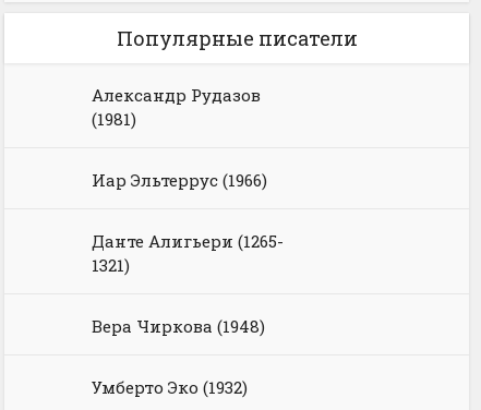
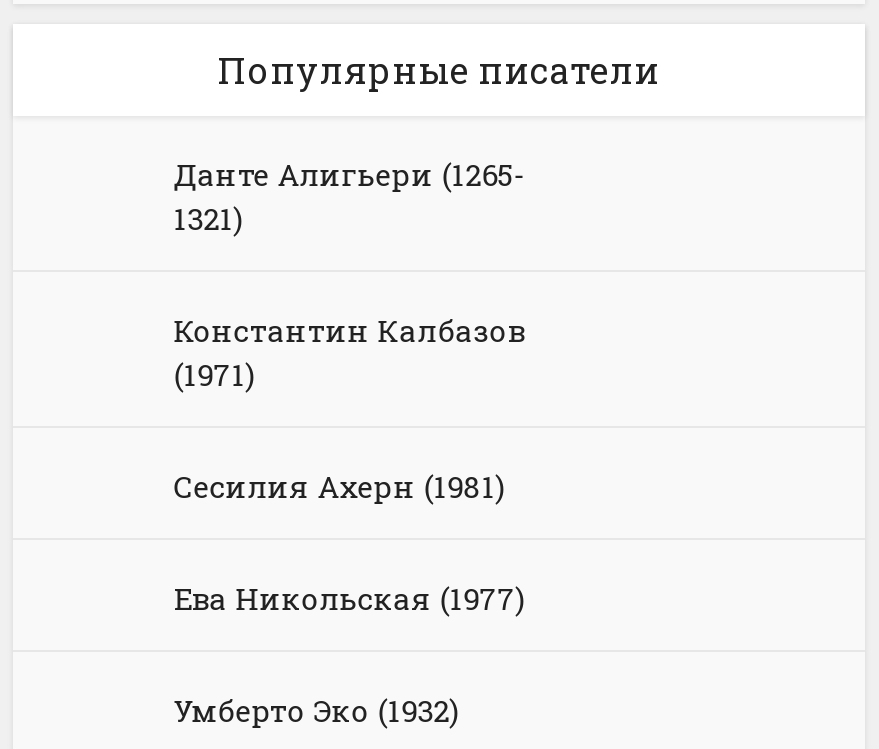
[92,84,267,191] Александр Рудазов | (1981) | Иар Эльтеррус (1966) -> none
moved [92,230,284,276] -> [173,154,525,238]: Данте Алигьери (1265- | 1321)
[92,315,265,337] Вера Чиркова (1948) -> [173,310,525,618] Константин Калбазов | (1971) | Сесилия Ахерн (1981) | Ева Никольская (1977)

